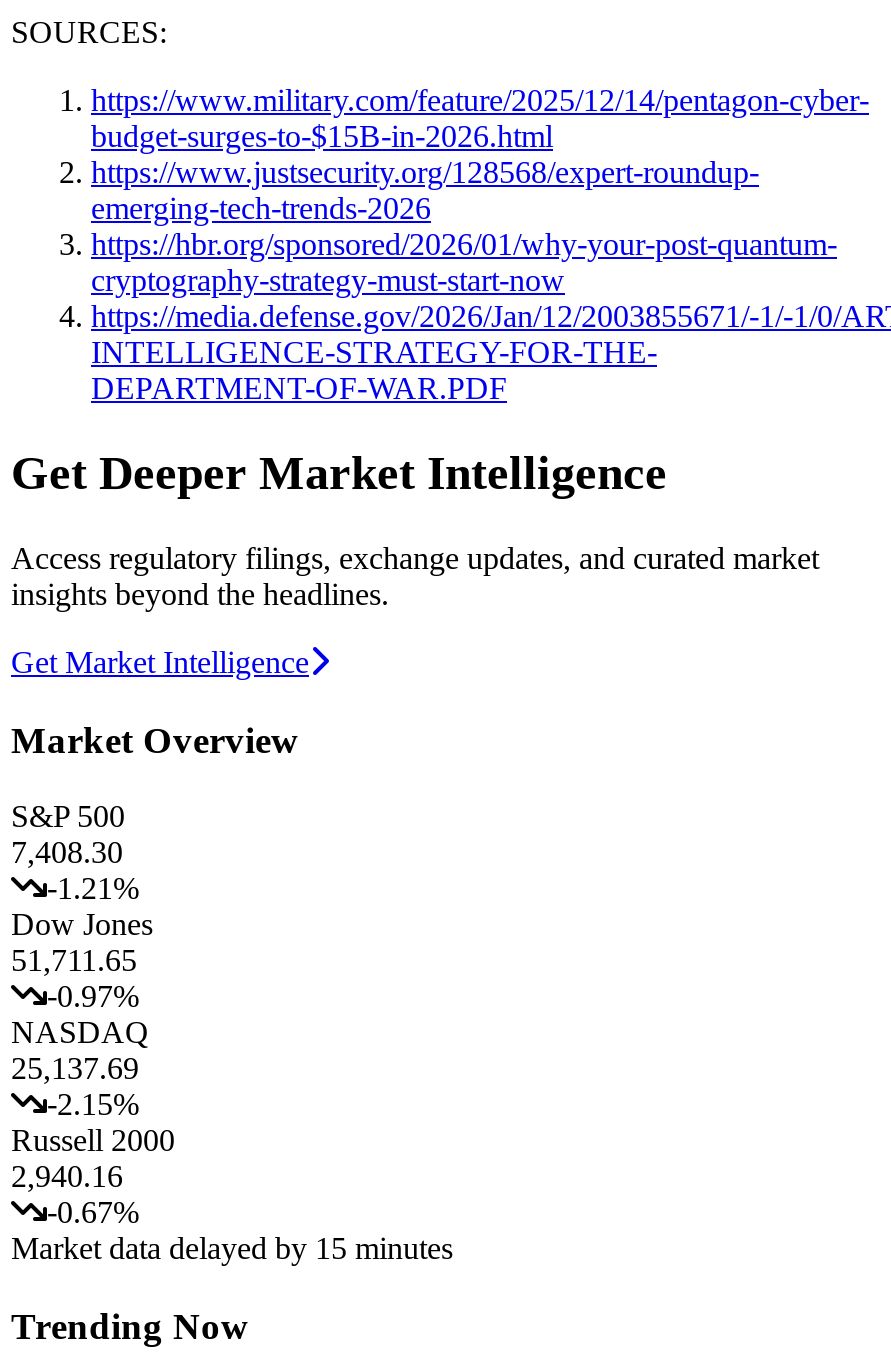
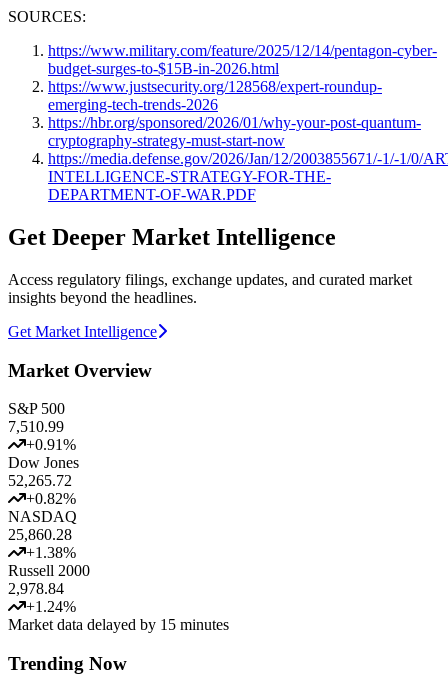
[11,836,139,906] 7,408.30 | -1.21% -> [8,418,76,453] 7,510.99 | +0.91%
[11,944,139,1014] 51,711.65 | -0.97% -> [8,472,76,507] 52,265.72 | +0.82%
[11,1052,139,1122] 25,137.69 | -2.15% -> [8,526,76,561] 25,860.28 | + 1.38%
[11,1160,139,1230] 2,940.16 | -0.67% -> [8,580,76,615] 2,978.84 | + 1.24%

